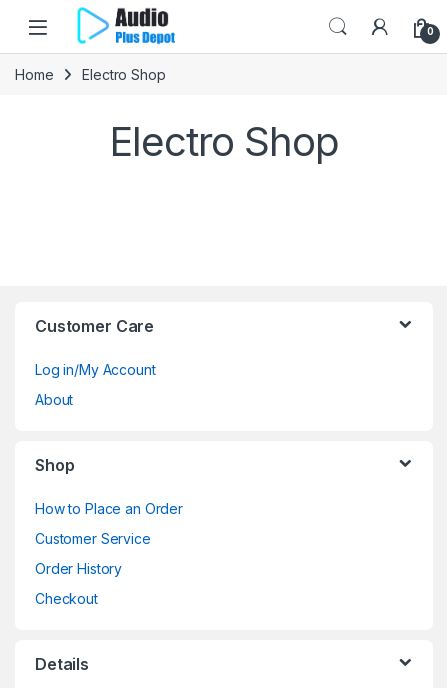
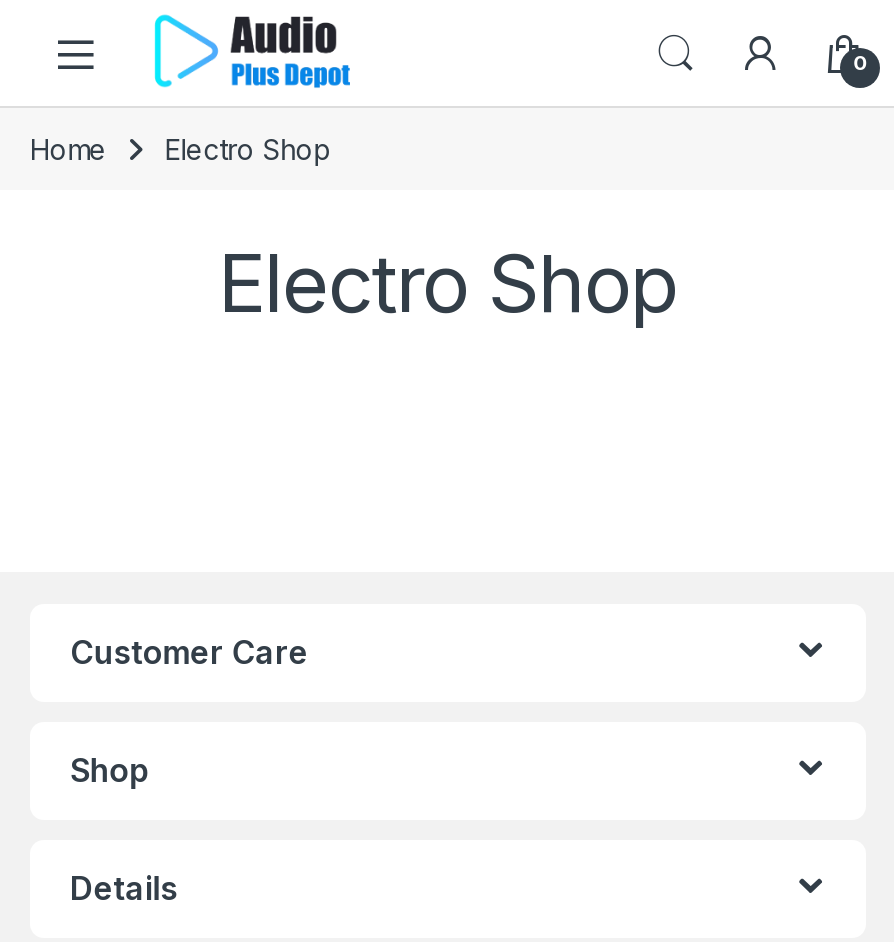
[35,361,156,408] Log in/My Account | About -> none
[35,500,183,607] How to Place an Order | Customer Service | Order History | Checkout -> none

